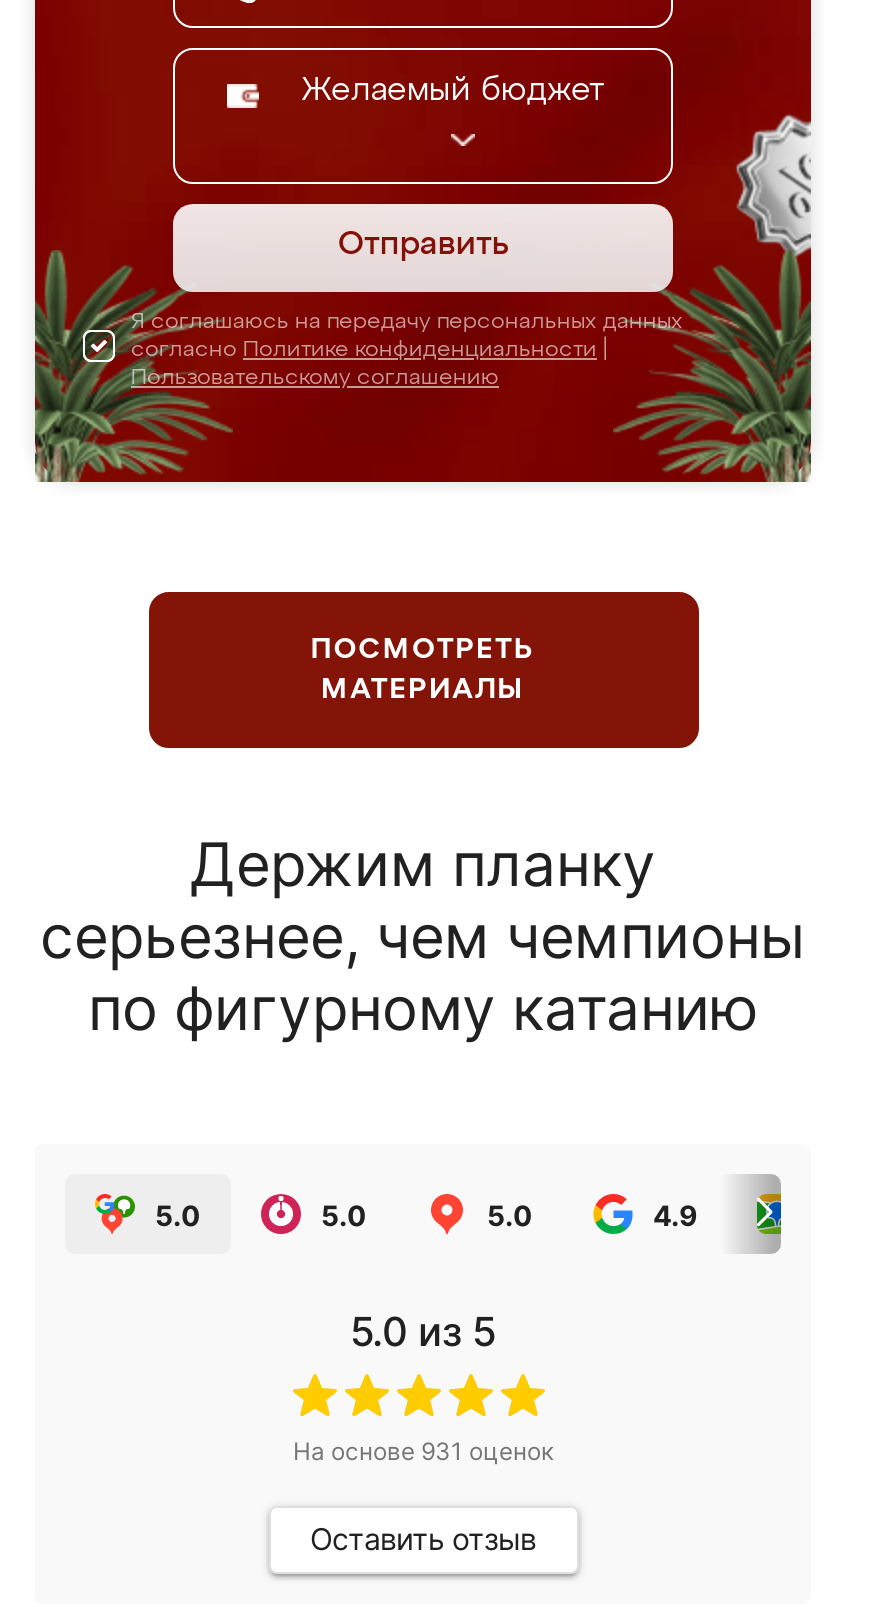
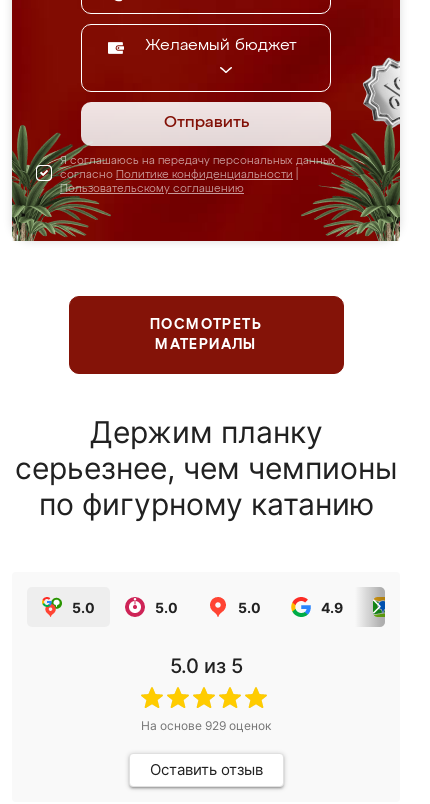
[293,1436,553,1466] На основе 931 оценок -> [141,718,271,733] На основе 929 оценок

